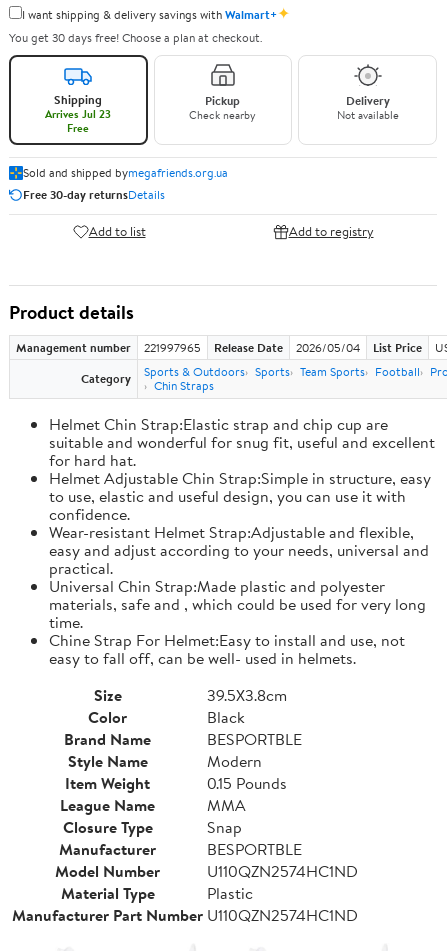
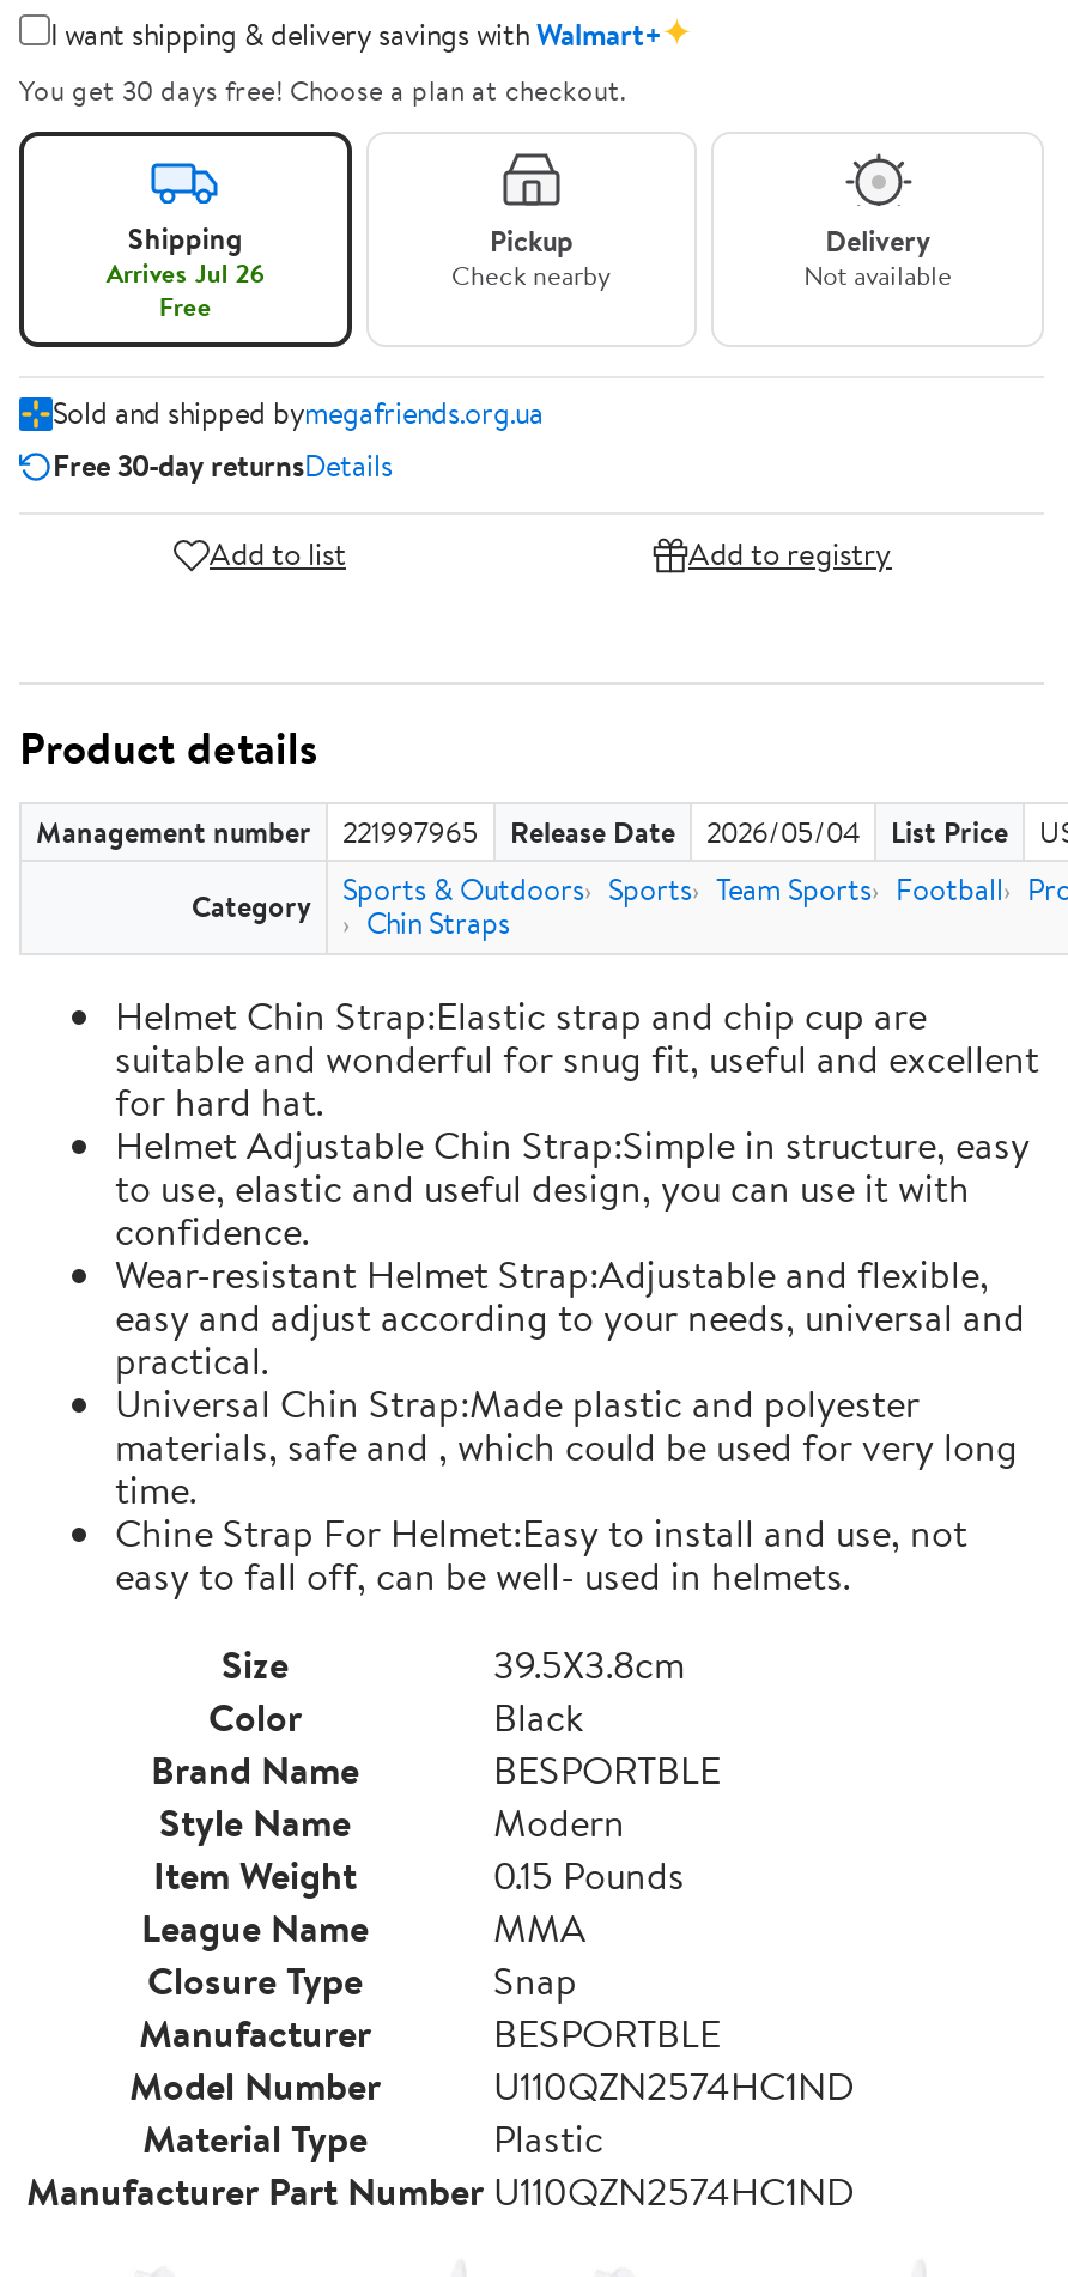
[45,106,111,122] Arrives Jul 23 -> [106,254,264,292] Arrives Jul 26

